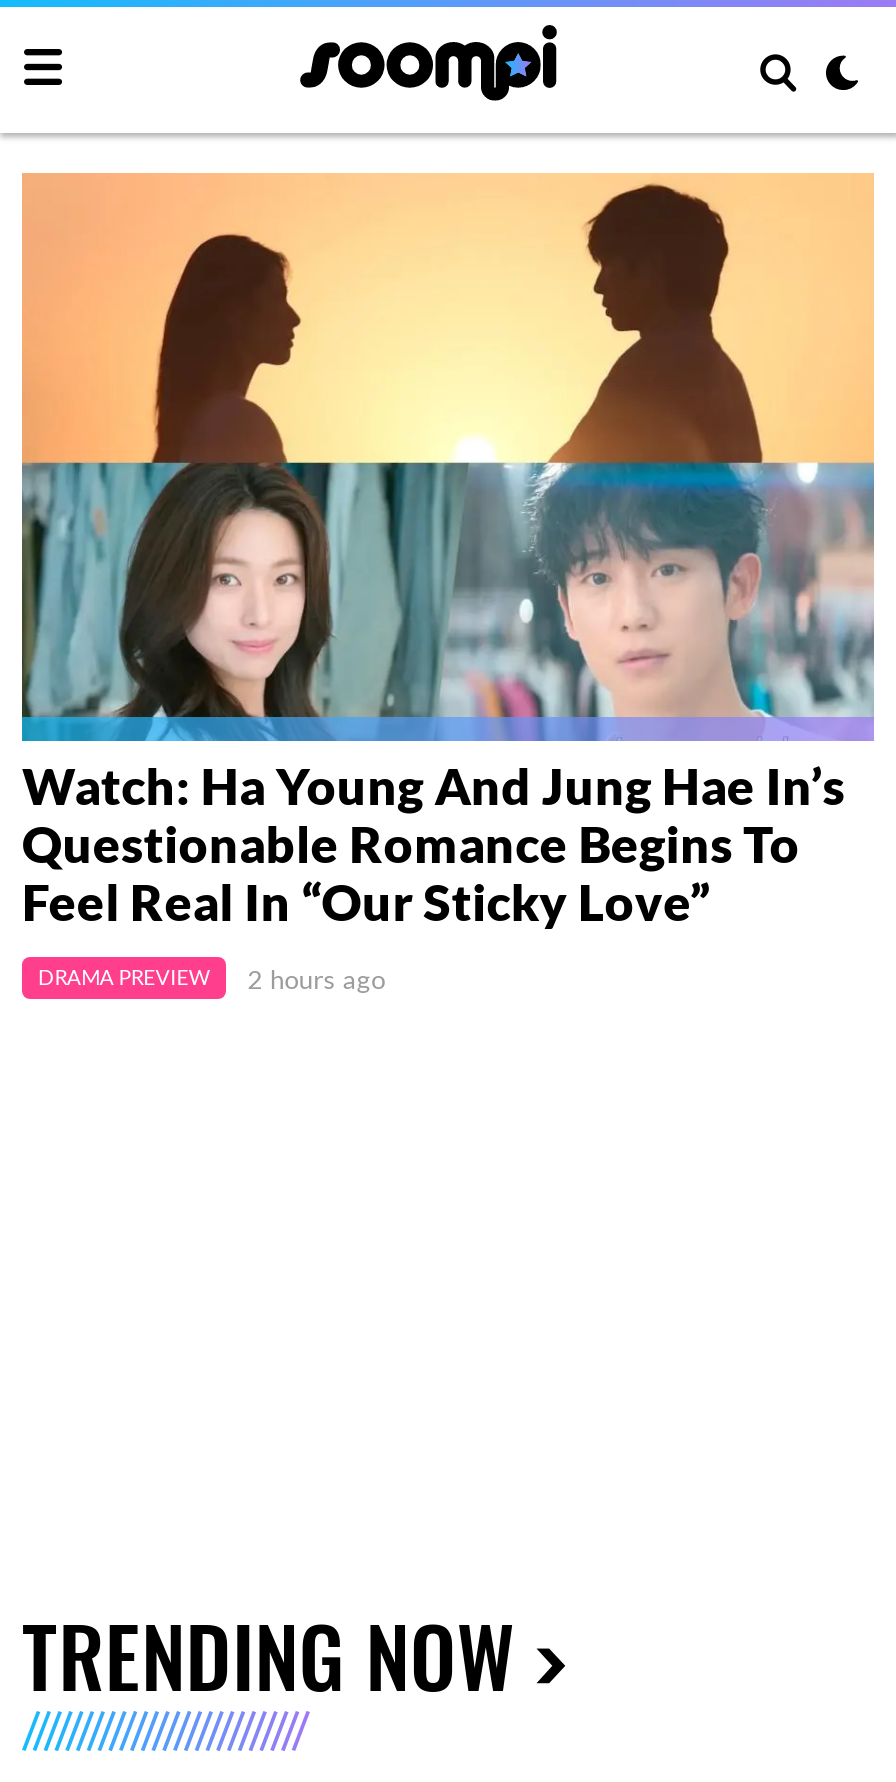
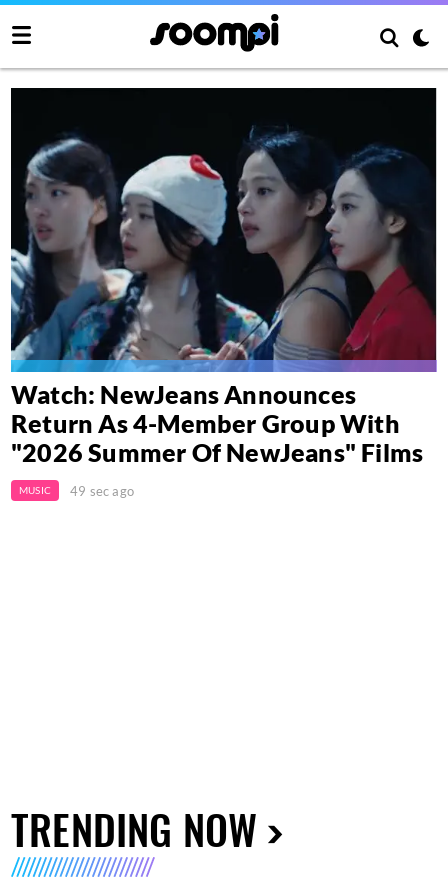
[20,173,874,930] [image] | Watch: Ha Young And Jung Hae In’s | Questionable Romance Begins To | Feel Real In “Our Sticky Love” -> [10,87,437,467] [image] | Watch: NewJeans Announces | Return As 4-Member Group With | "2026 Summer Of NewJeans" Films
[38,962,386,994] DRAMA PREVIEW | 2 hours ago -> [19,483,134,499] MUSIC | 49 sec ago

